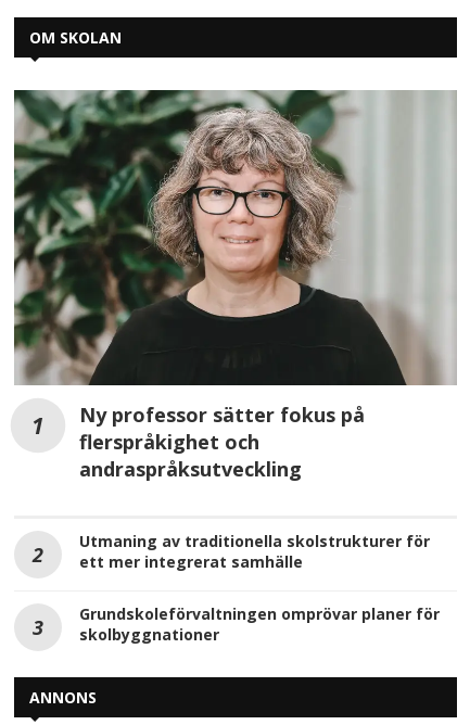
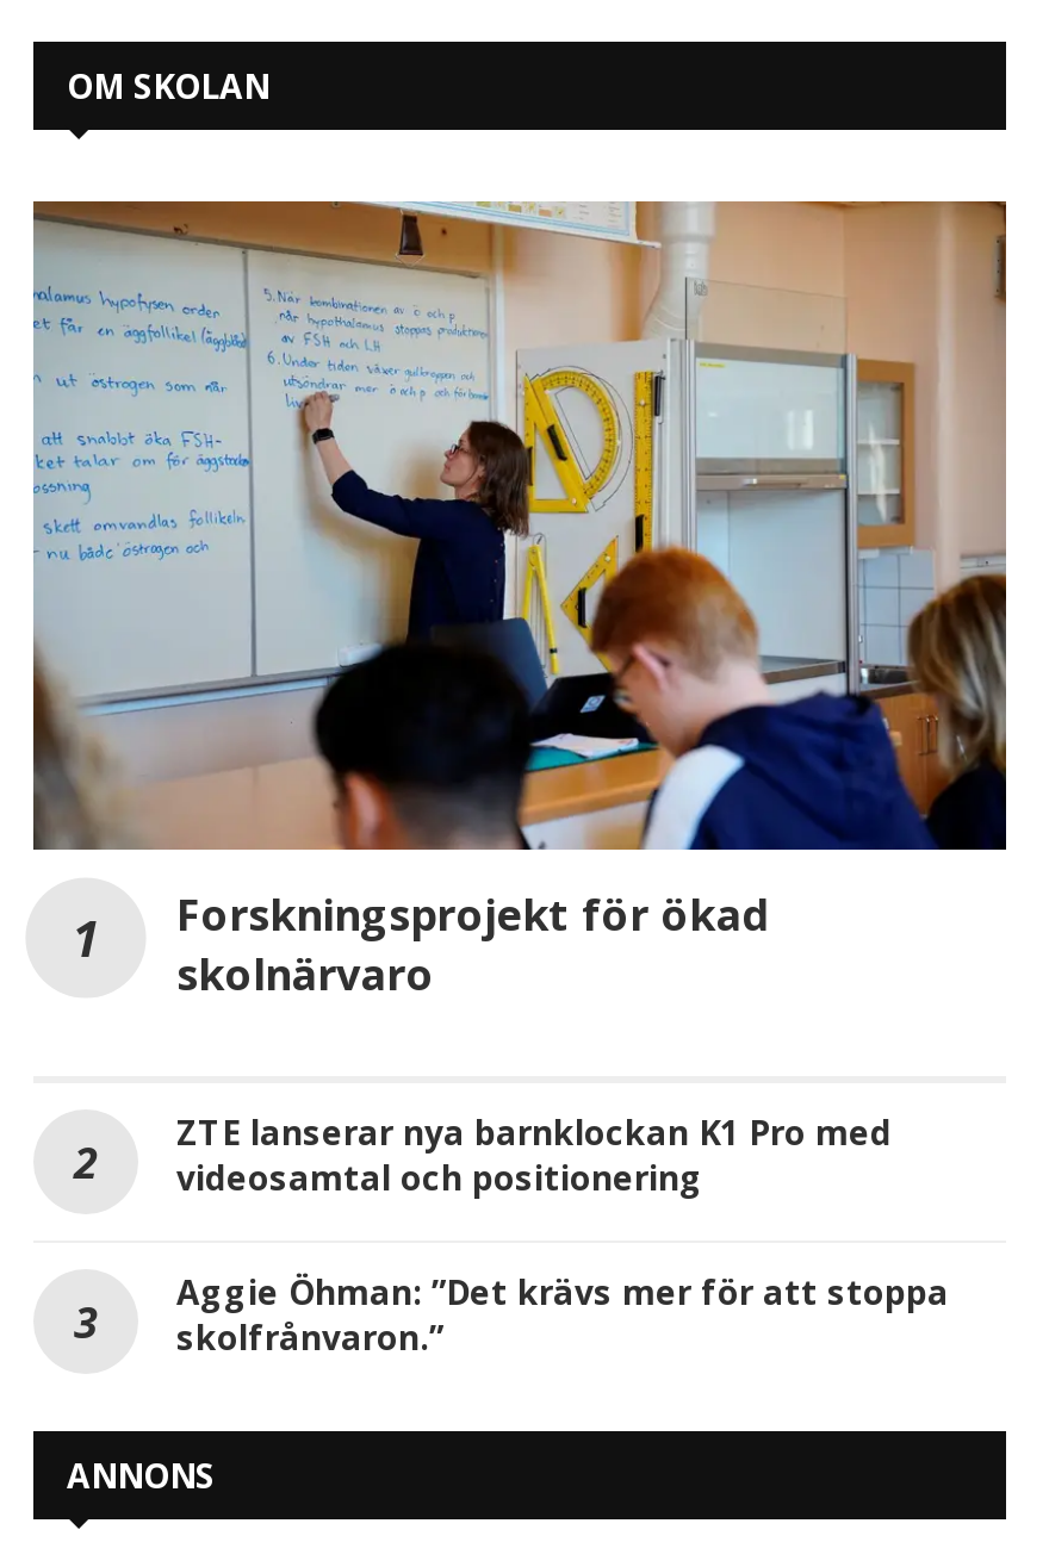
[14,89,456,482] [image] | Ny professor sätter fokus på | flerspråkighet och | andraspråksutveckling -> [33,199,1006,1003] [image] | Forskningsprojekt för ökad | skolnärvaro
[79,531,430,572] Utmaning av traditionella skolstrukturer för | ett mer integrerat samhälle -> [176,1110,892,1200] ZTE lanserar nya barnklockan K1 Pro med | videosamtal och positionering
[79,604,440,645] Grundskoleförvaltningen omprövar planer för | skolbyggnationer -> [176,1270,949,1360] Aggie Öhman: ”Det krävs mer för att stoppa | skolfrånvaron.”

